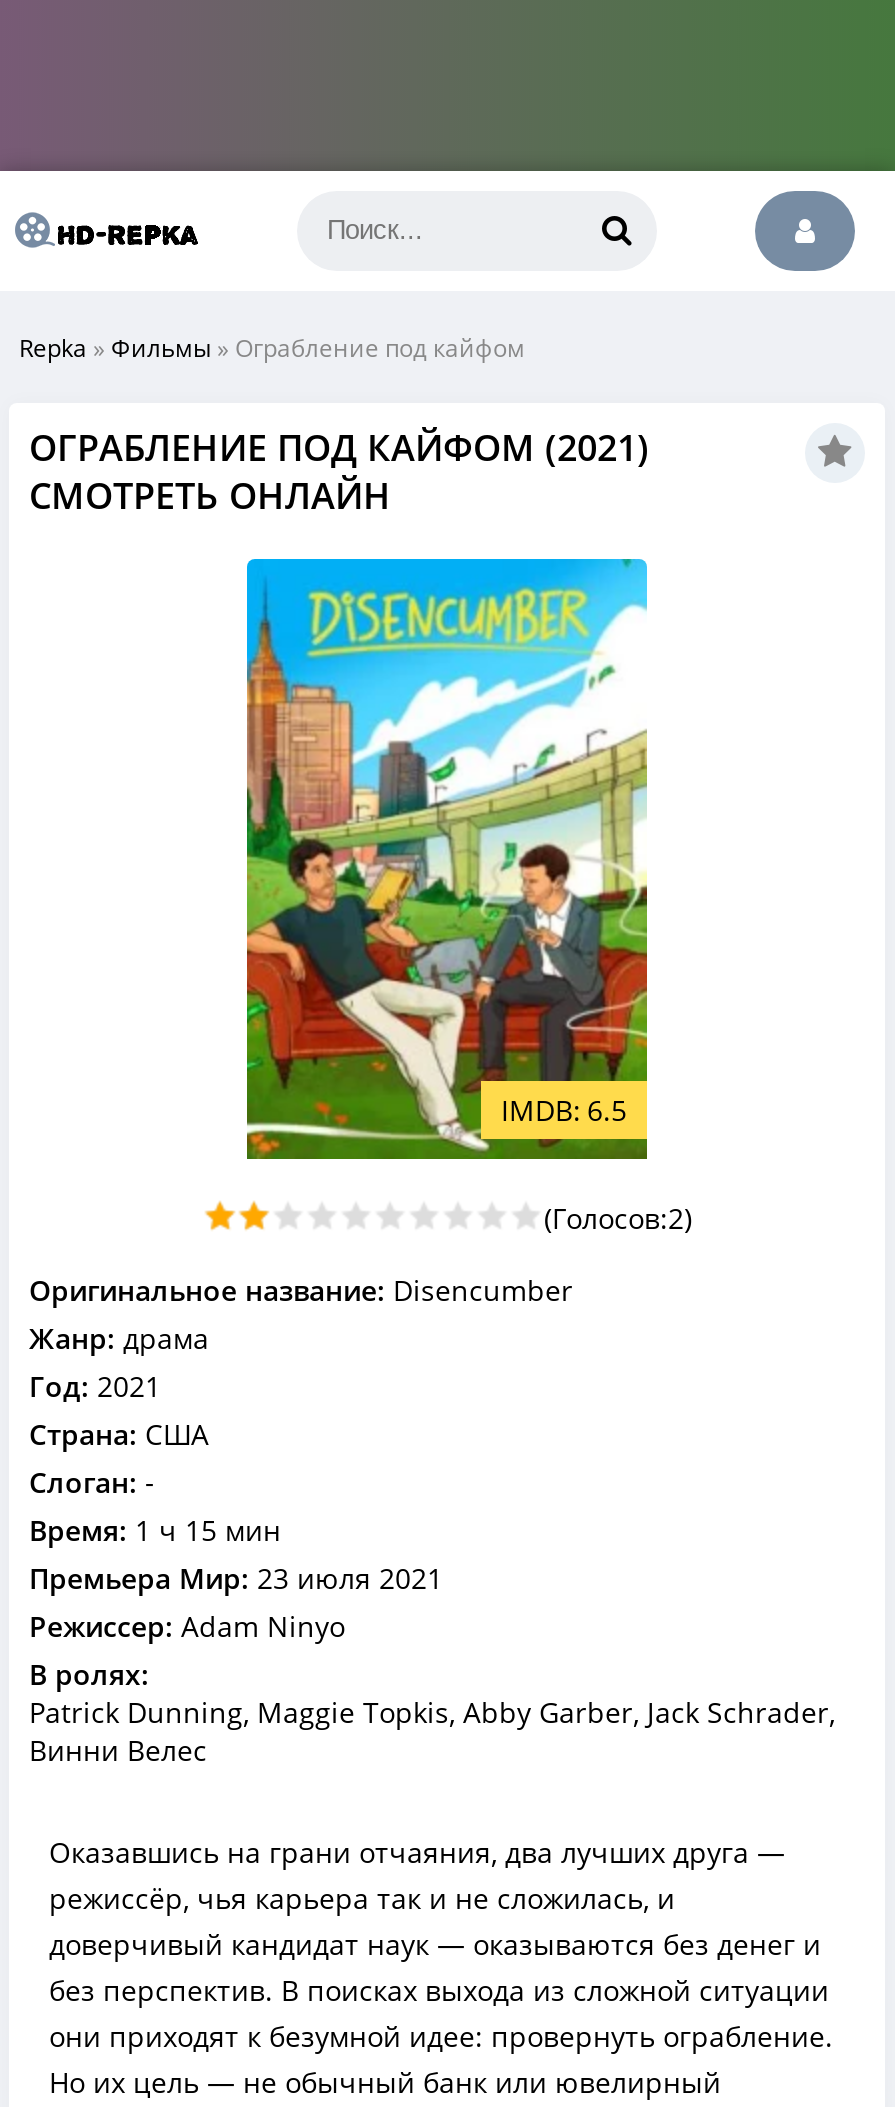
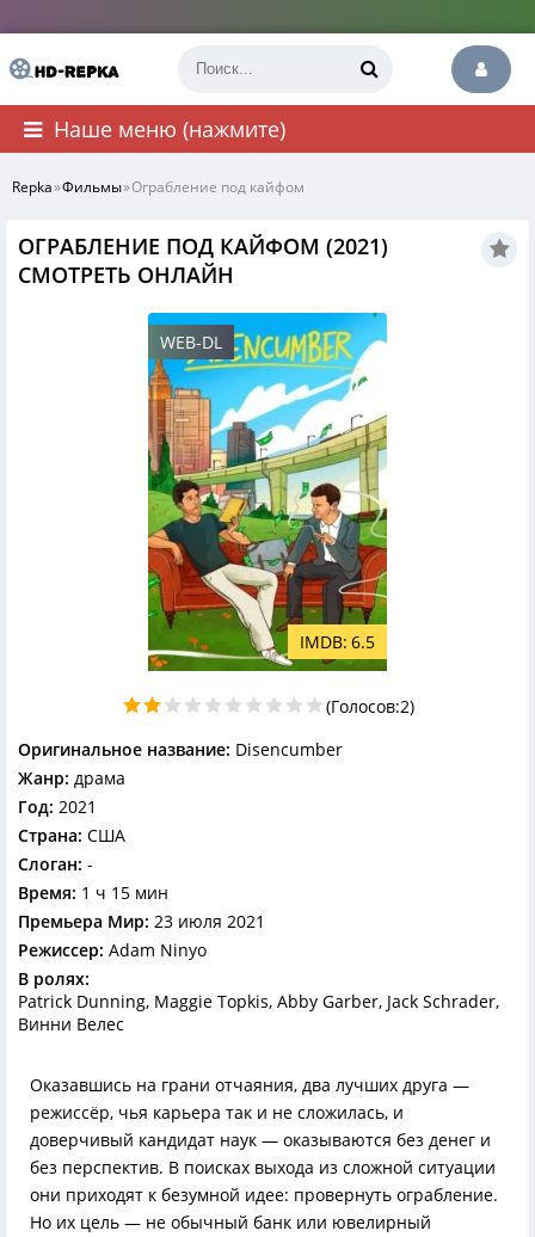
none -> [54,115,285,143] Наше меню (нажмите)
none -> [160,331,222,353] WEB-DL

